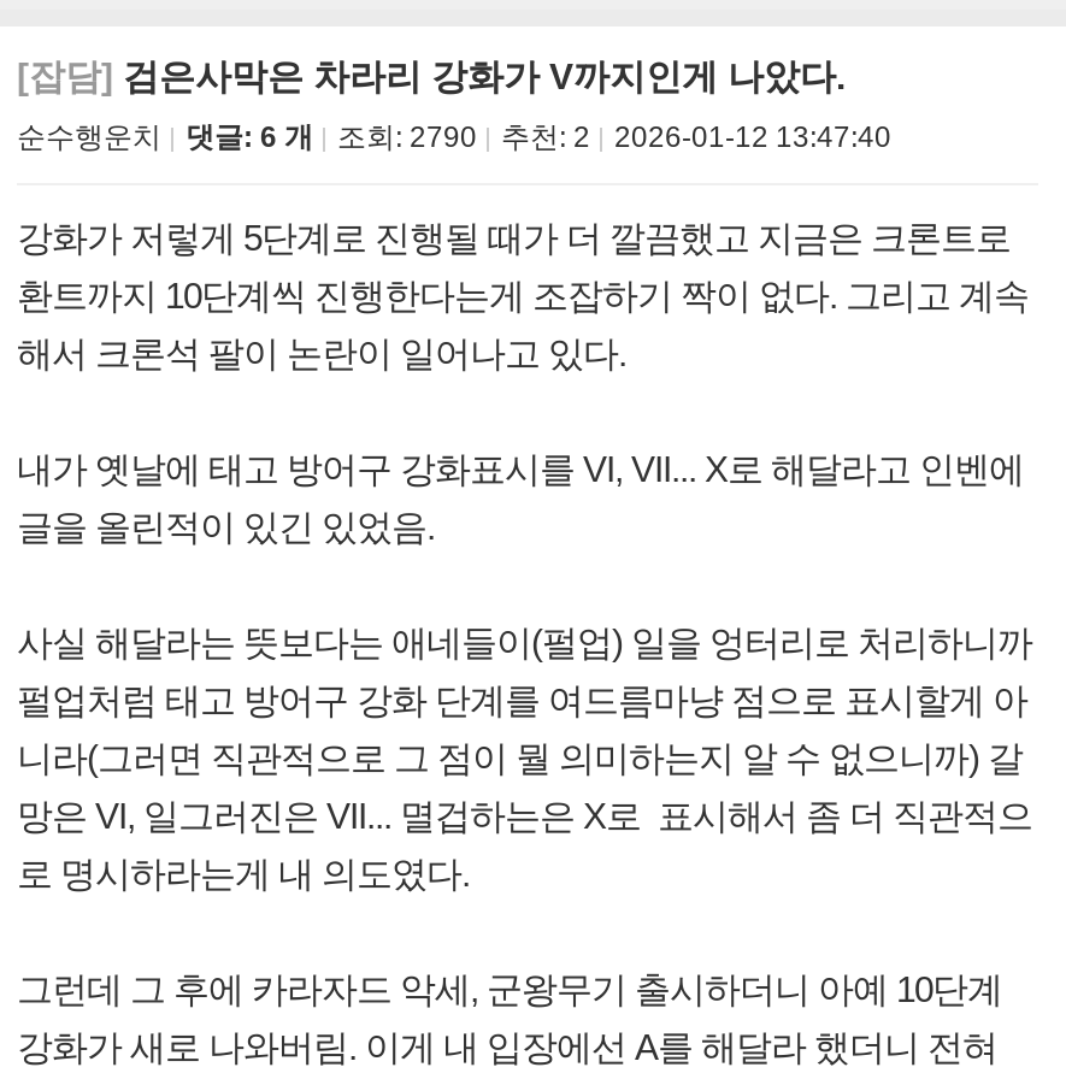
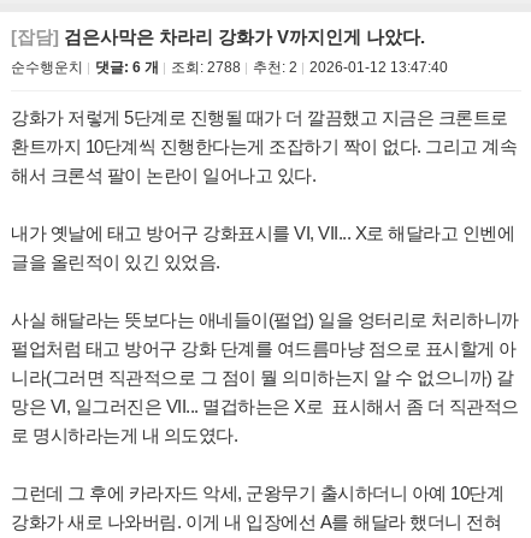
[17,120,891,154] 순수행운치 댓글: 6 개 조회: 2790 추천: 2 2026-01-12 13:47:40 -> [11,59,448,76] 순수행운치 댓글: 6 개 조회: 2788 추천: 2 2026-01-12 13:47:40

